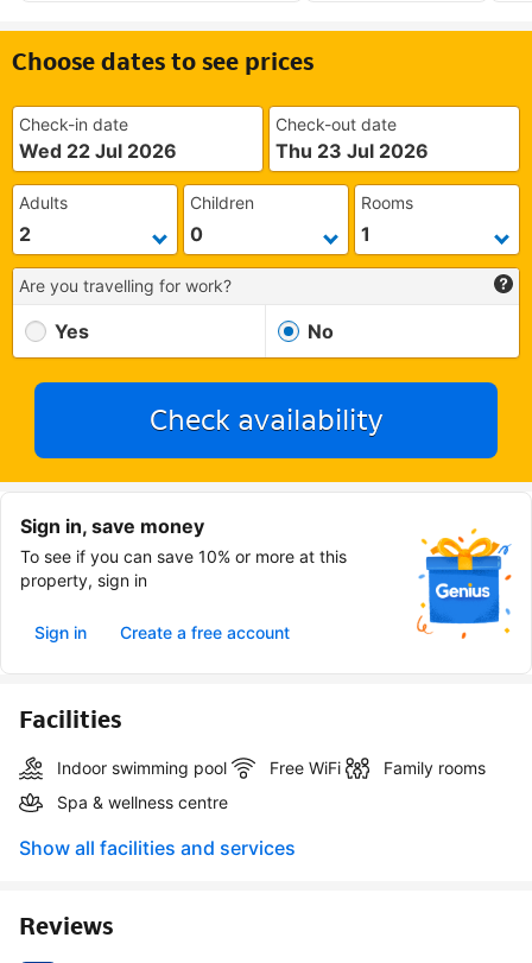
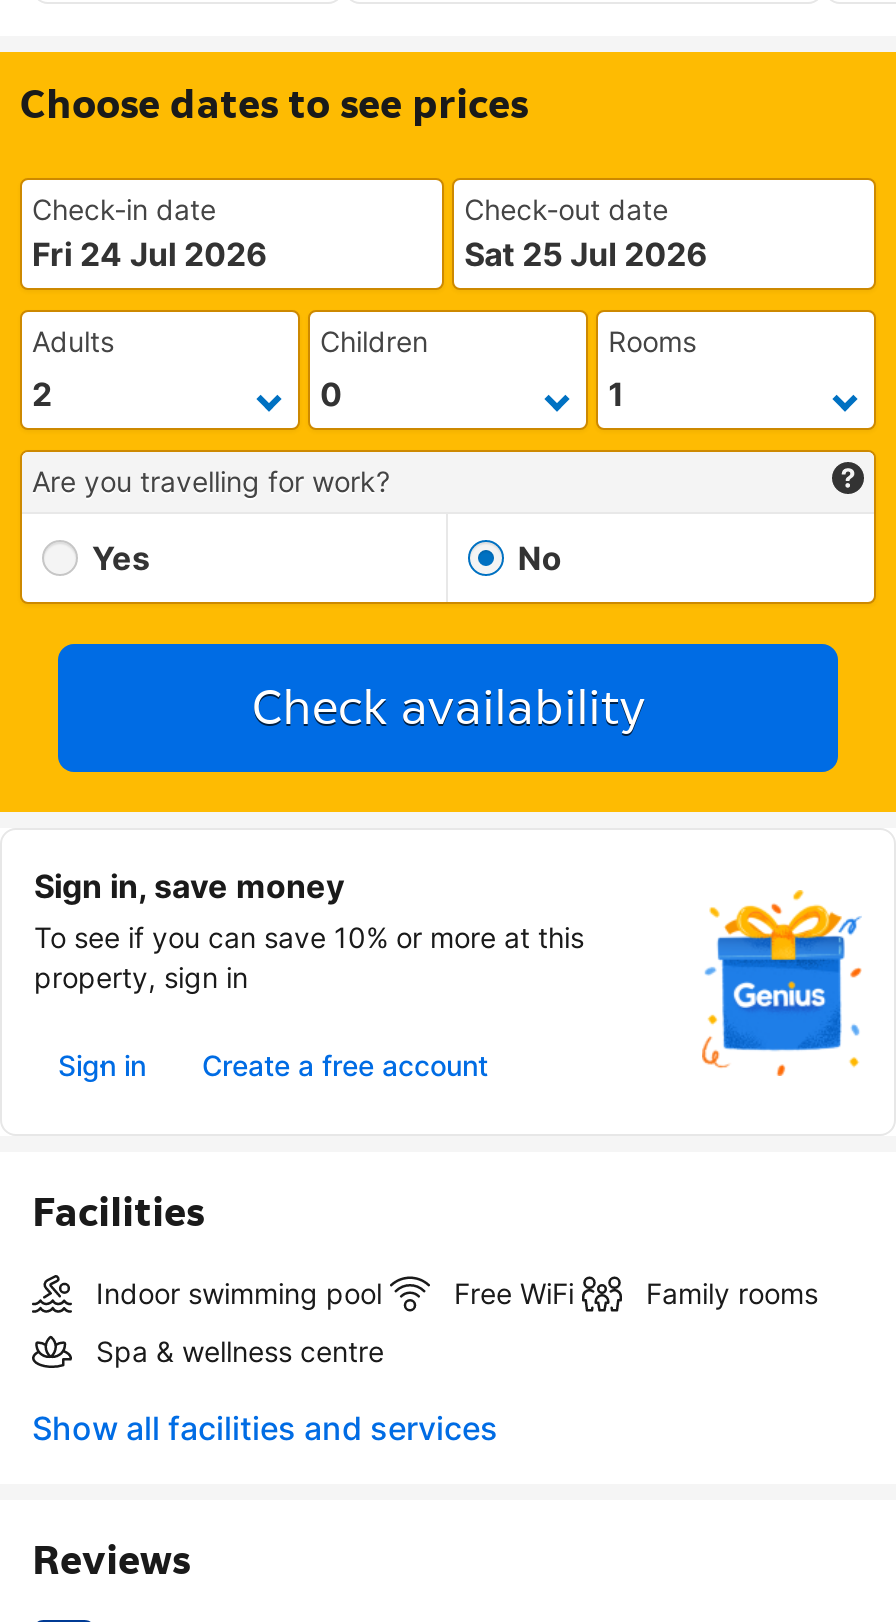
[19,139,177,163] Wed 22 Jul 2026 -> [32,234,268,274] Fri 24 Jul 2026
[276,139,429,163] Thu 23 Jul 2026 -> [464,234,708,274] Sat 25 Jul 2026

